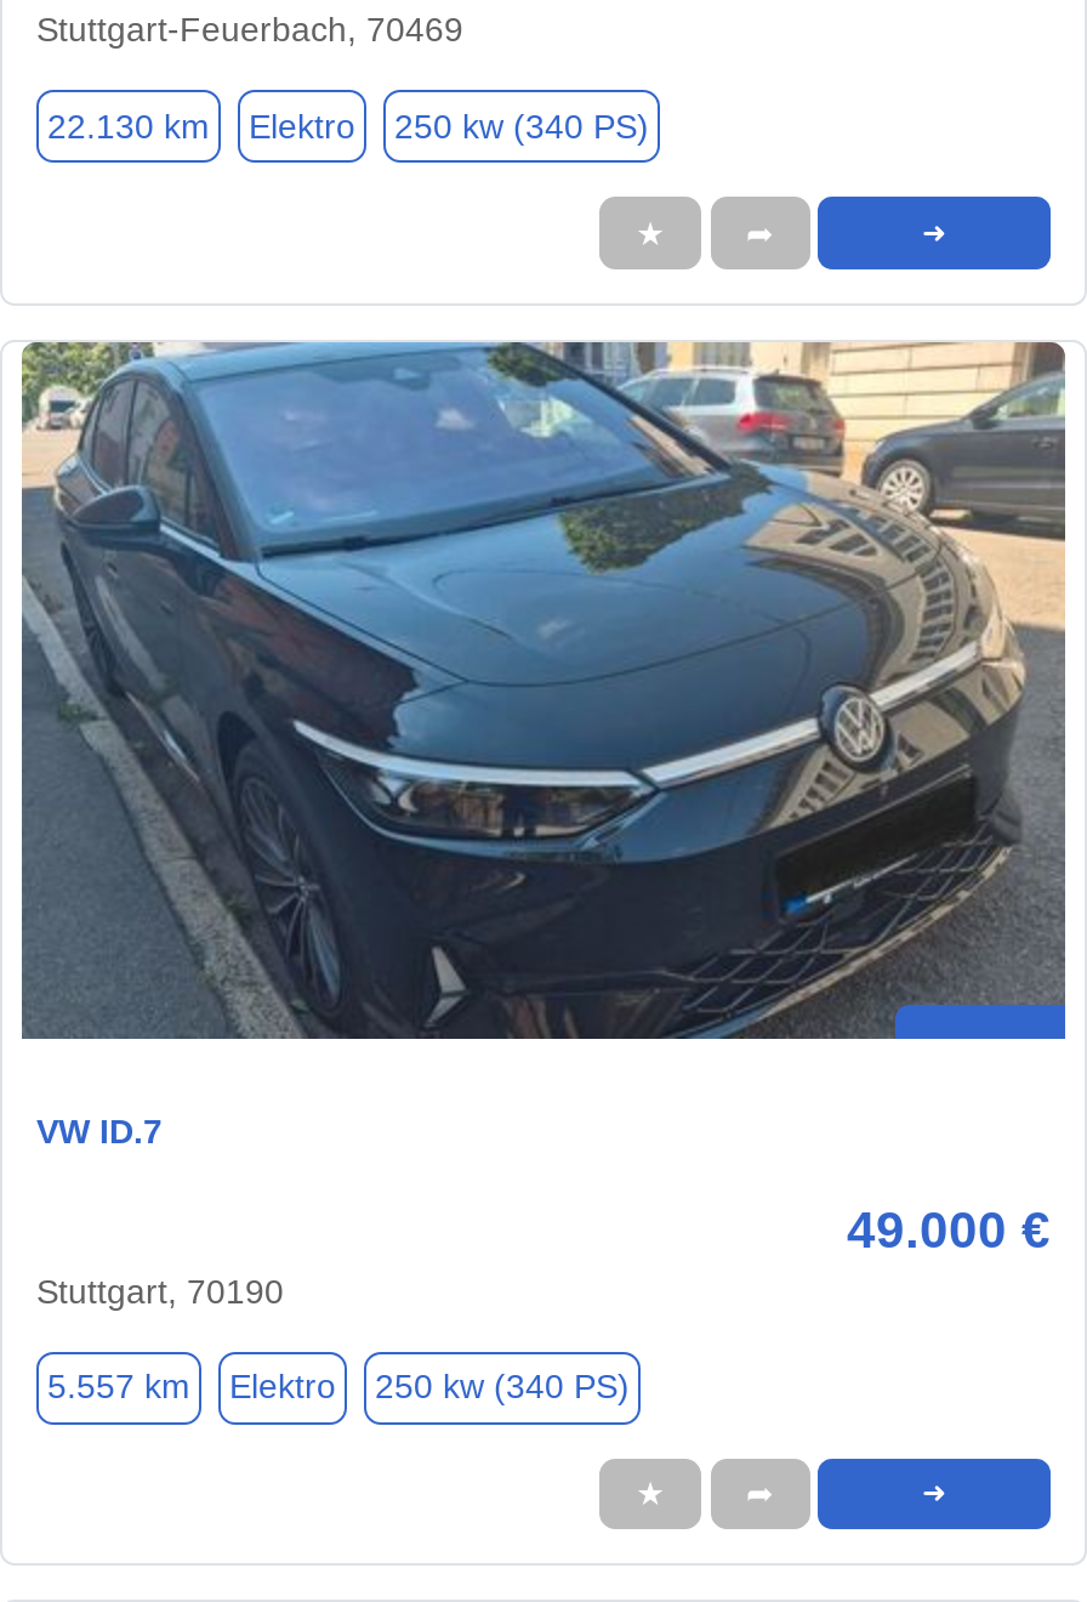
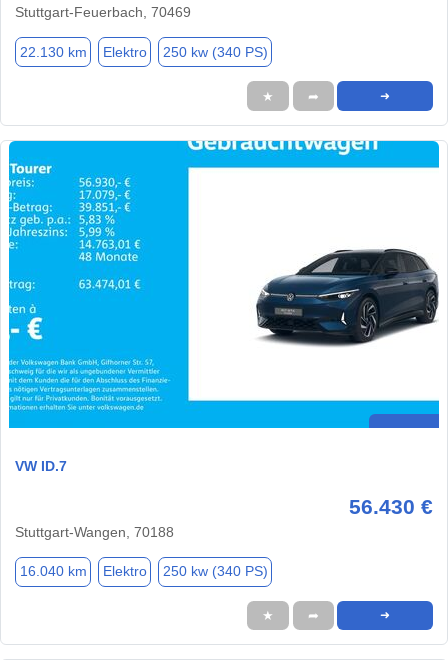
[19,340,1068,1041] [image] -> [8,140,440,429] [image]
[36,1201,1051,1311] 49.000 € | Stuttgart, 70190 -> [15,495,433,540] 56.430 € | Stuttgart-Wangen, 70188
[47,1368,630,1407] 5.557 km Elektro 250 kw (340 PS) -> [19,563,267,579] 16.040 km Elektro 250 kw (340 PS)

